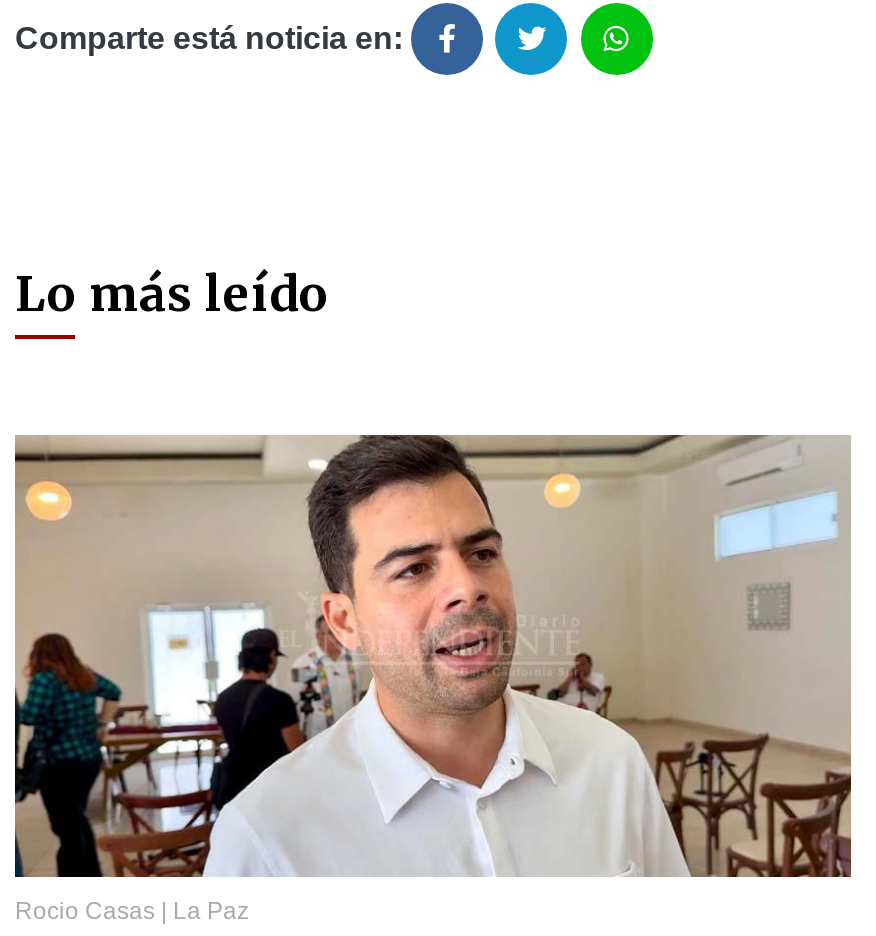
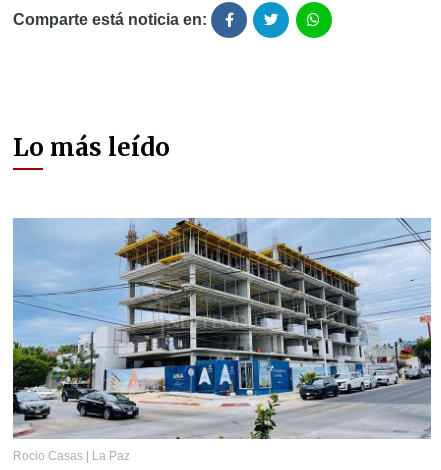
[13,433,853,879] [image] -> [12,218,431,440] [image]

